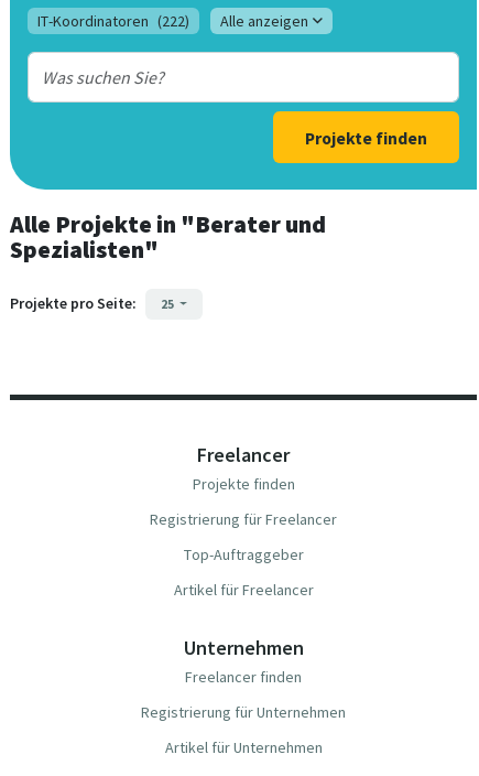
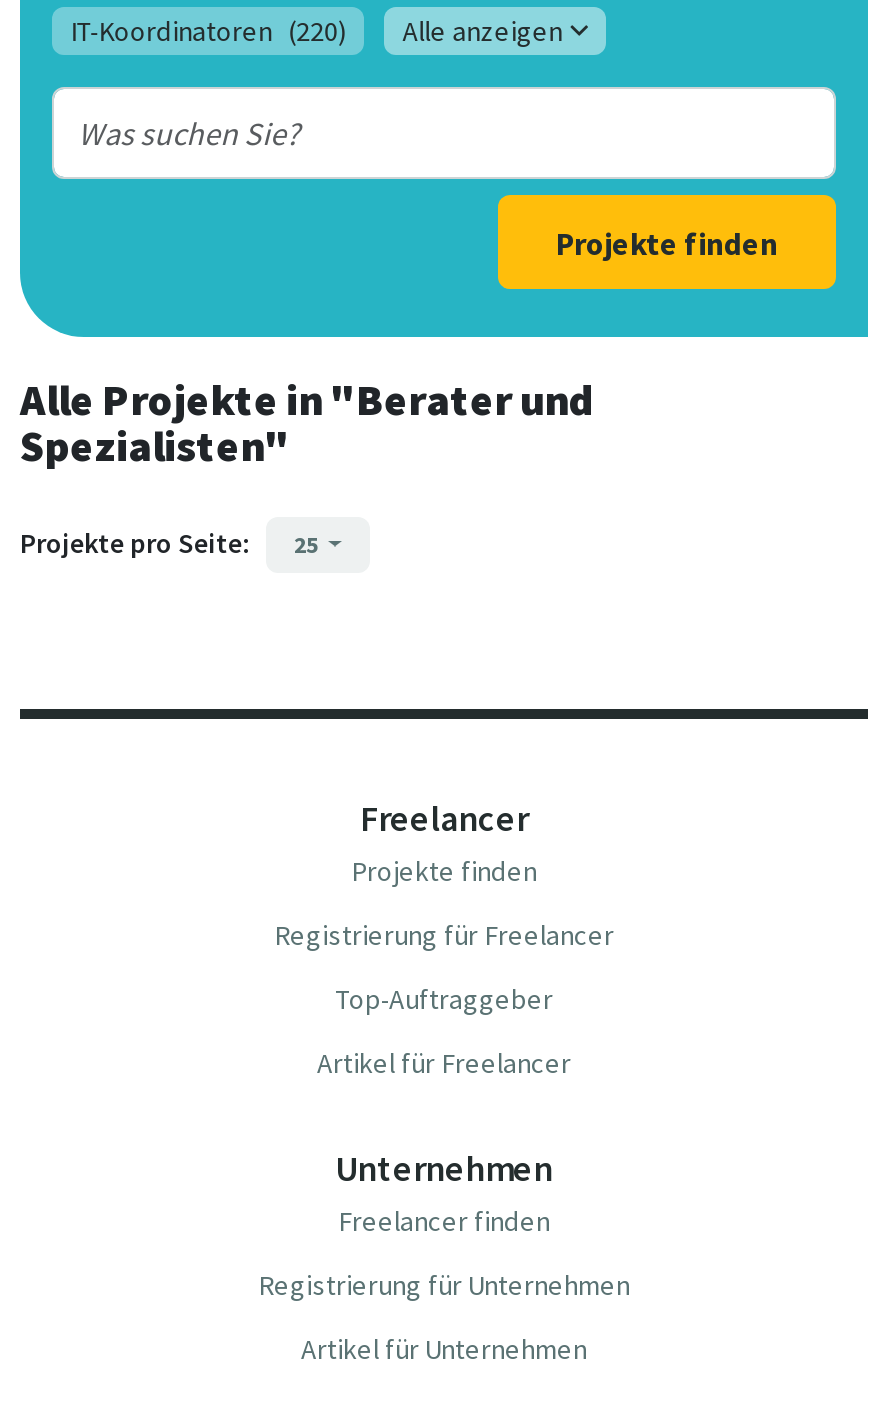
[38,11,190,31] IT-Koordinatoren (222) -> [70,13,346,49] IT-Koordinatoren (220)

